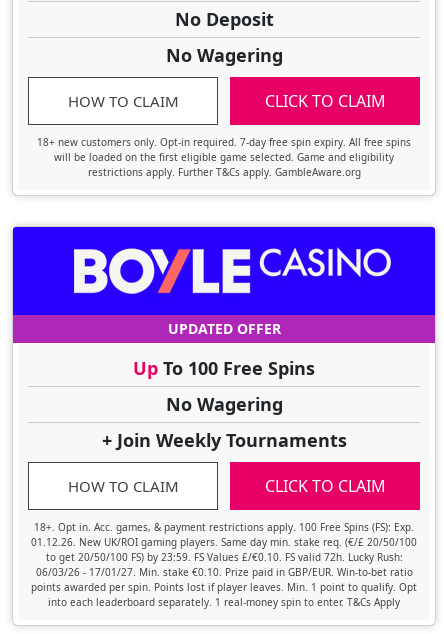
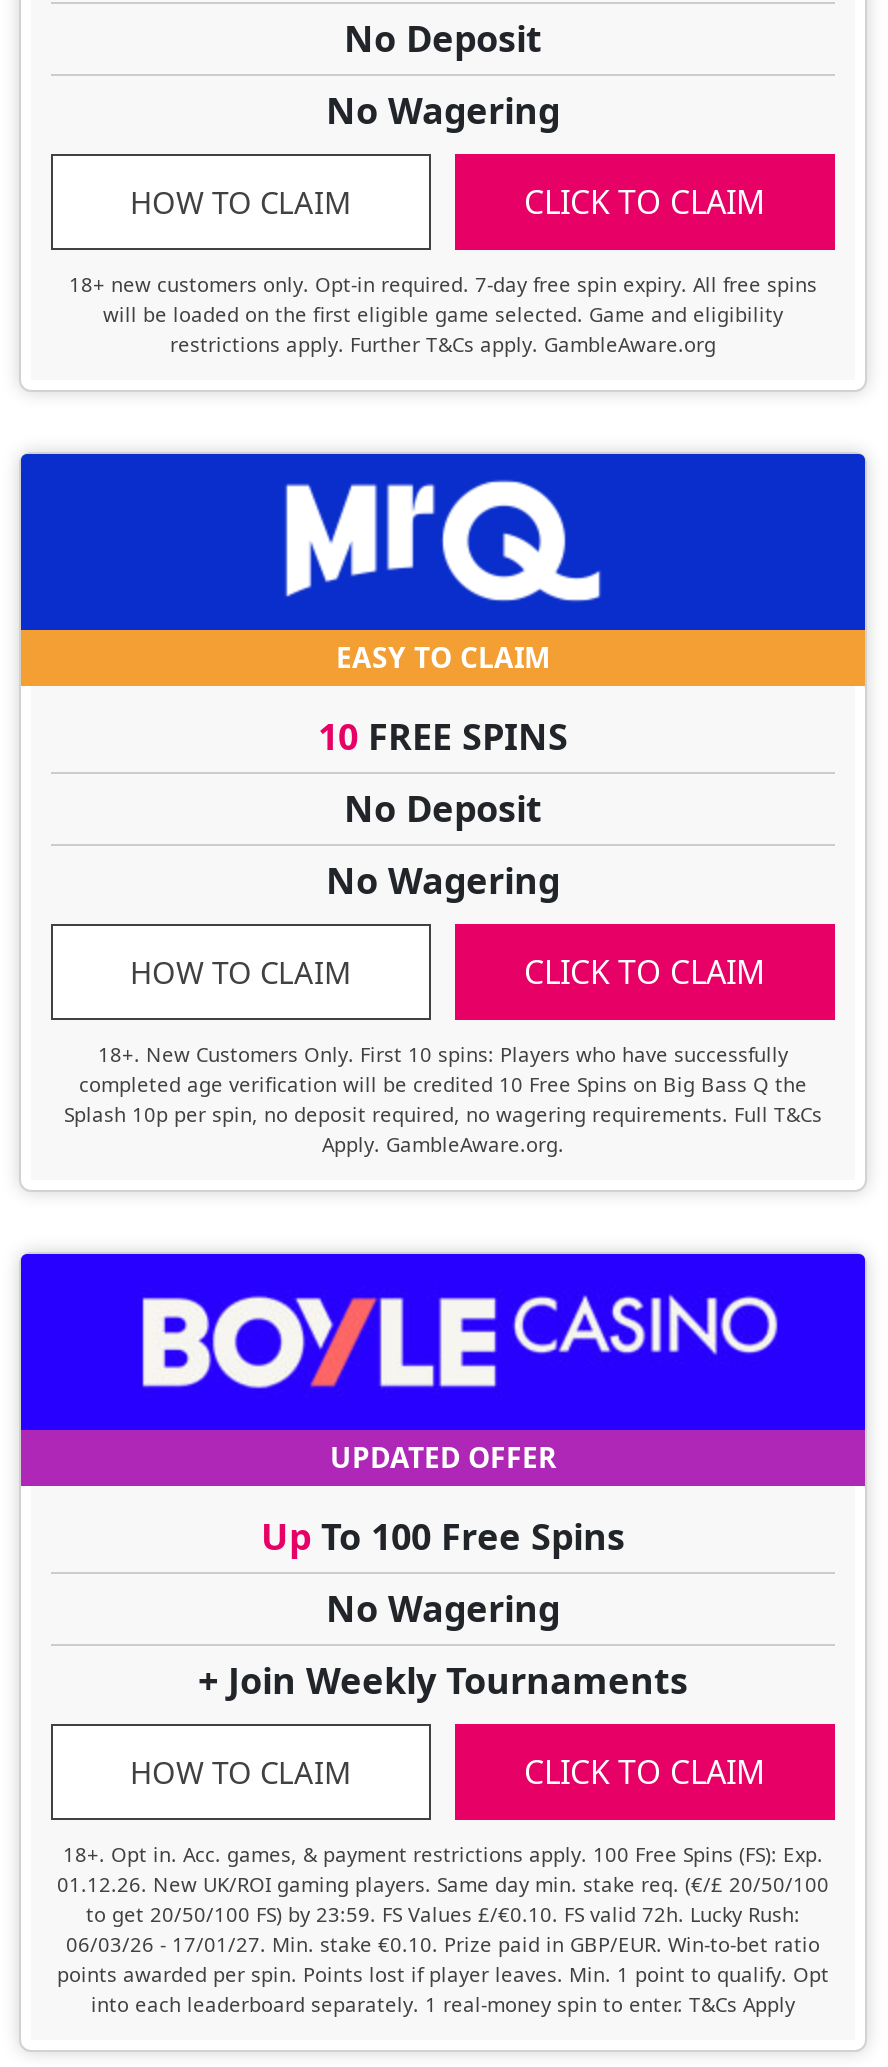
none -> [19,454,867,1159] [image] | EASY TO CLAIM | 10 FREE SPINS | No Deposit | No Wagering | CLICK TO CLAIM | HOW TO CLAIM | 18+. New Customers Only. First 10 spins: Players who have successfully | completed age verification will be credited 10 Free Spins on Big Bass Q the | Splash 10p per spin, no deposit required, no wagering requirements. Full T&Cs | Apply. GambleAware.org.

